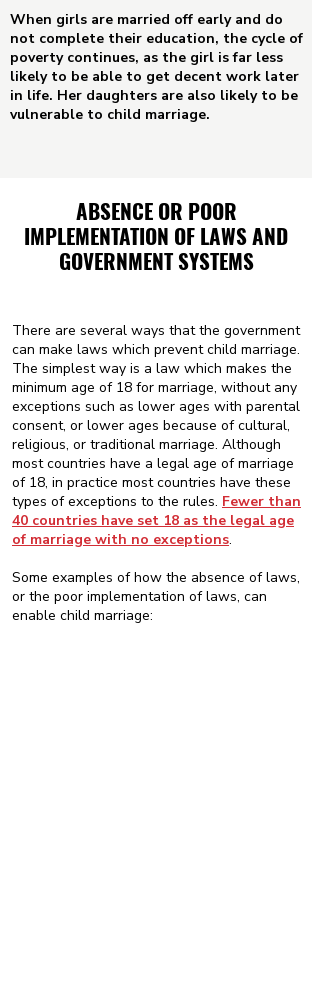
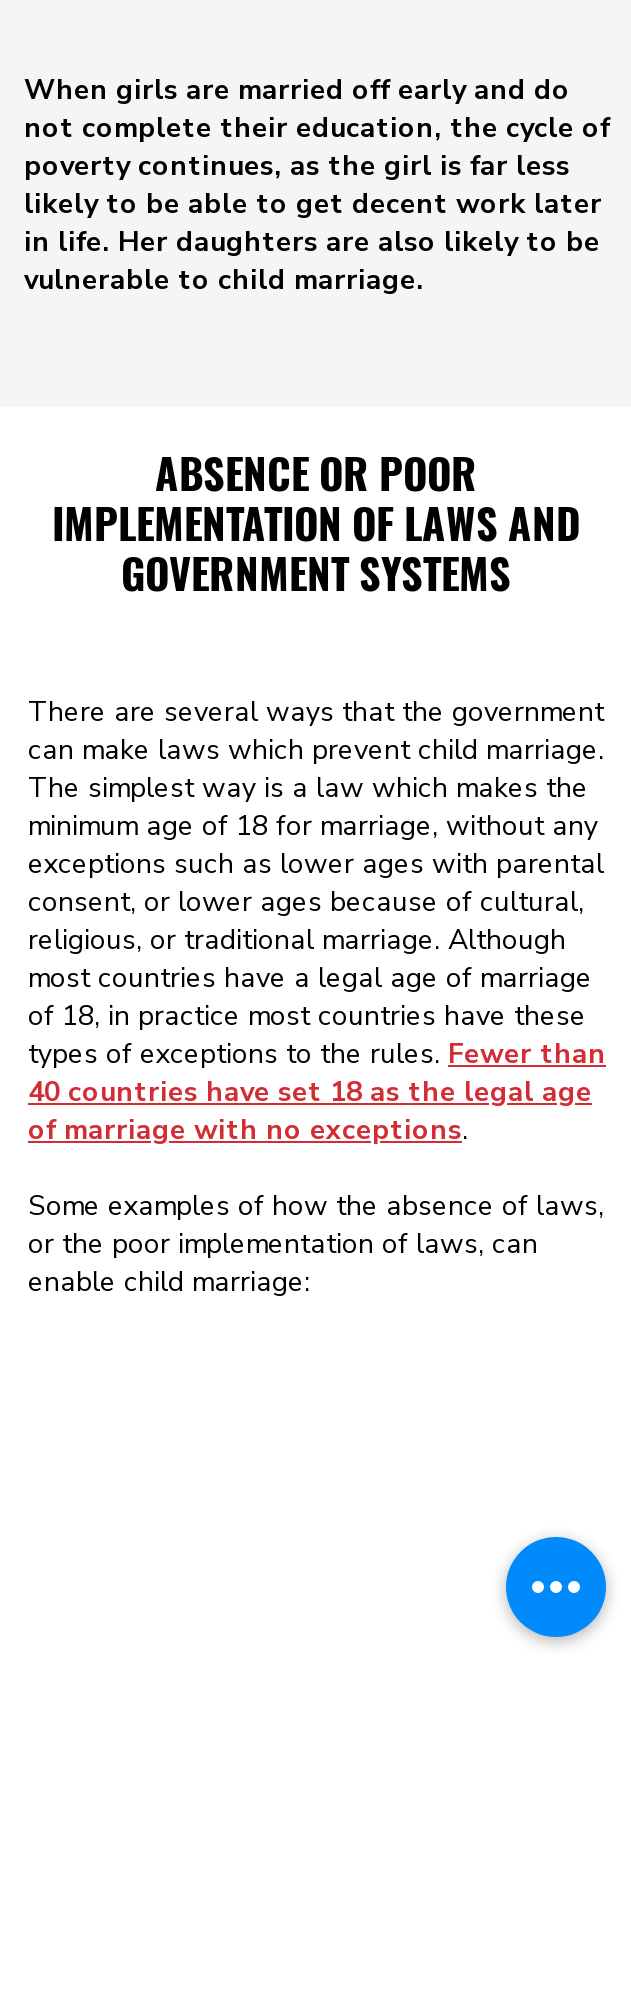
none -> [502,1535,610,1643] [image]

